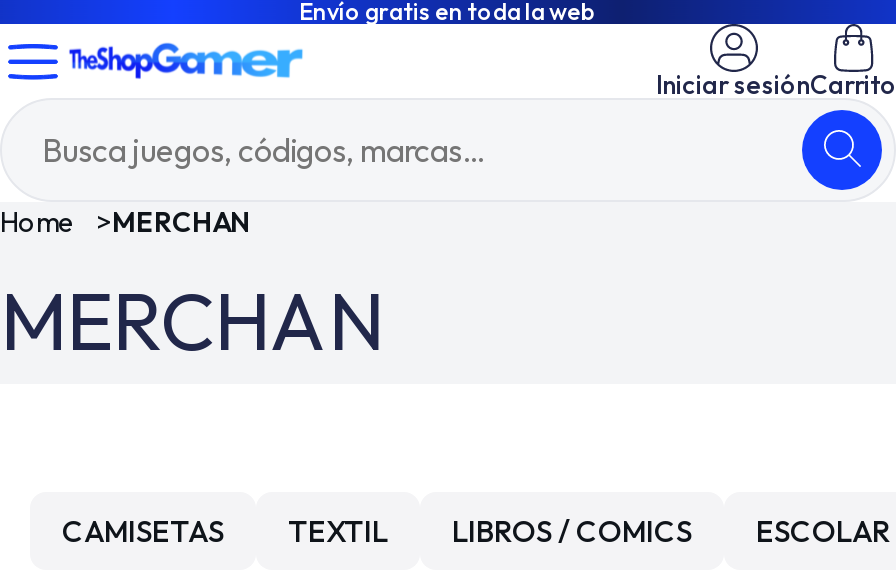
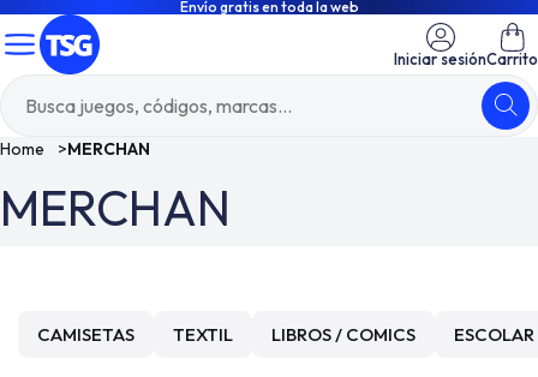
[66,22,304,98] [image] -> [38,14,174,76] [image]

